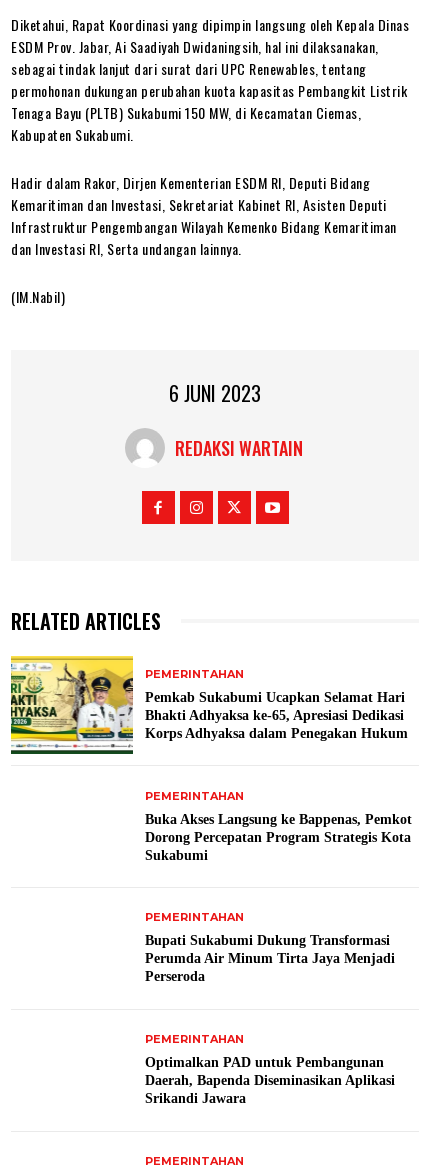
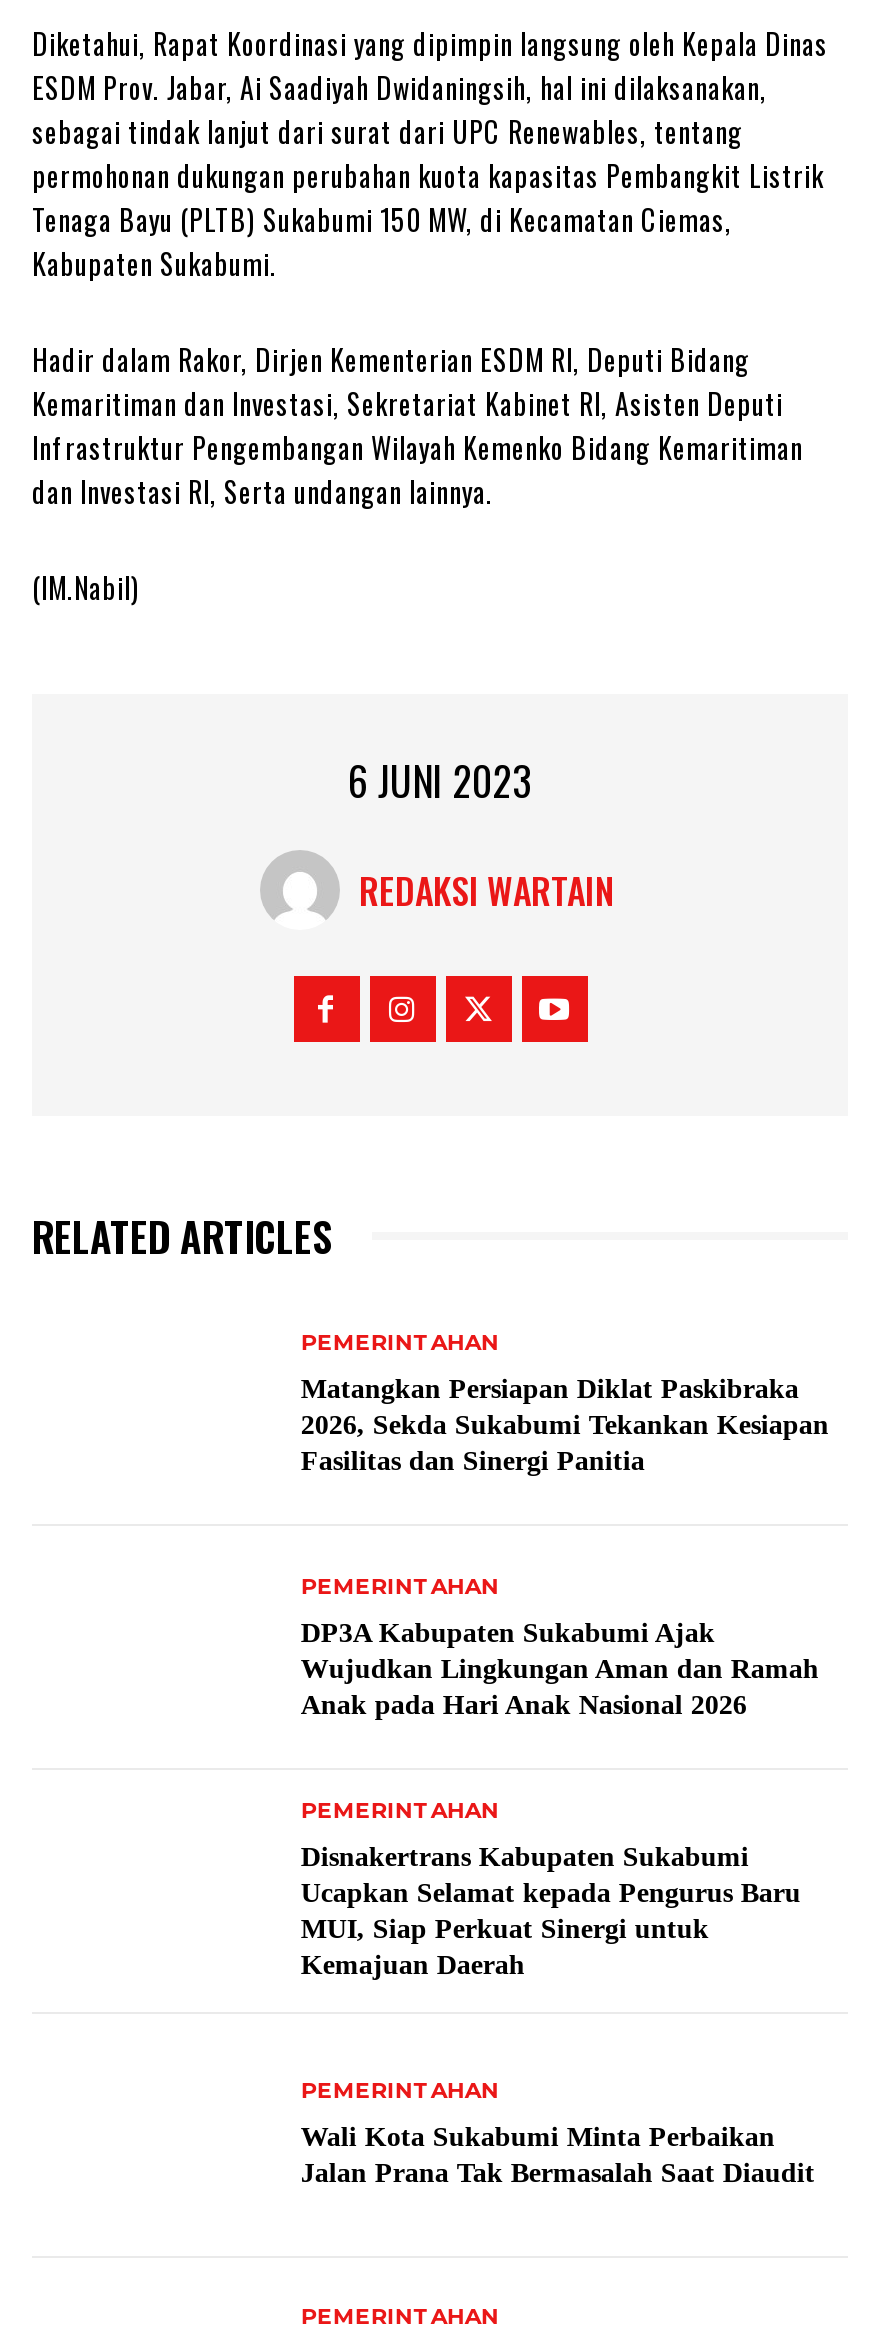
[10,655,134,755] [image] -> none
[145,690,408,741] Pemkab Sukabumi Ucapkan Selamat Hari | Bhakti Adhyaksa ke-65, Apresiasi Dedikasi | Korps Adhyaksa dalam Penegakan Hukum -> [301,1373,829,1475] Matangkan Persiapan Diklat Paskibraka | 2026, Sekda Sukabumi Tekankan Kesiapan | Fasilitas dan Sinergi Panitia
[145,811,412,862] Buka Akses Langsung ke Bappenas, Pemkot | Dorong Percepatan Program Strategis Kota | Sukabumi -> [301,1617,819,1719] DP3A Kabupaten Sukabumi Ajak | Wujudkan Lingkungan Aman dan Ramah | Anak pada Hari Anak Nasional 2026
[145,933,395,984] Bupati Sukabumi Dukung Transformasi | Perumda Air Minum Tirta Jaya Menjadi | Perseroda -> [301,1843,801,1981] Disnakertrans Kabupaten Sukabumi | Ucapkan Selamat kepada Pengurus Baru | MUI, Siap Perkuat Sinergi untuk | Kemajuan Daerah
[145,1055,395,1106] Optimalkan PAD untuk Pembangunan | Daerah, Bapenda Diseminasikan Aplikasi | Srikandi Jawara -> [301,2123,815,2189] Wali Kota Sukabumi Minta Perbaikan | Jalan Prana Tak Bermasalah Saat Diaudit

